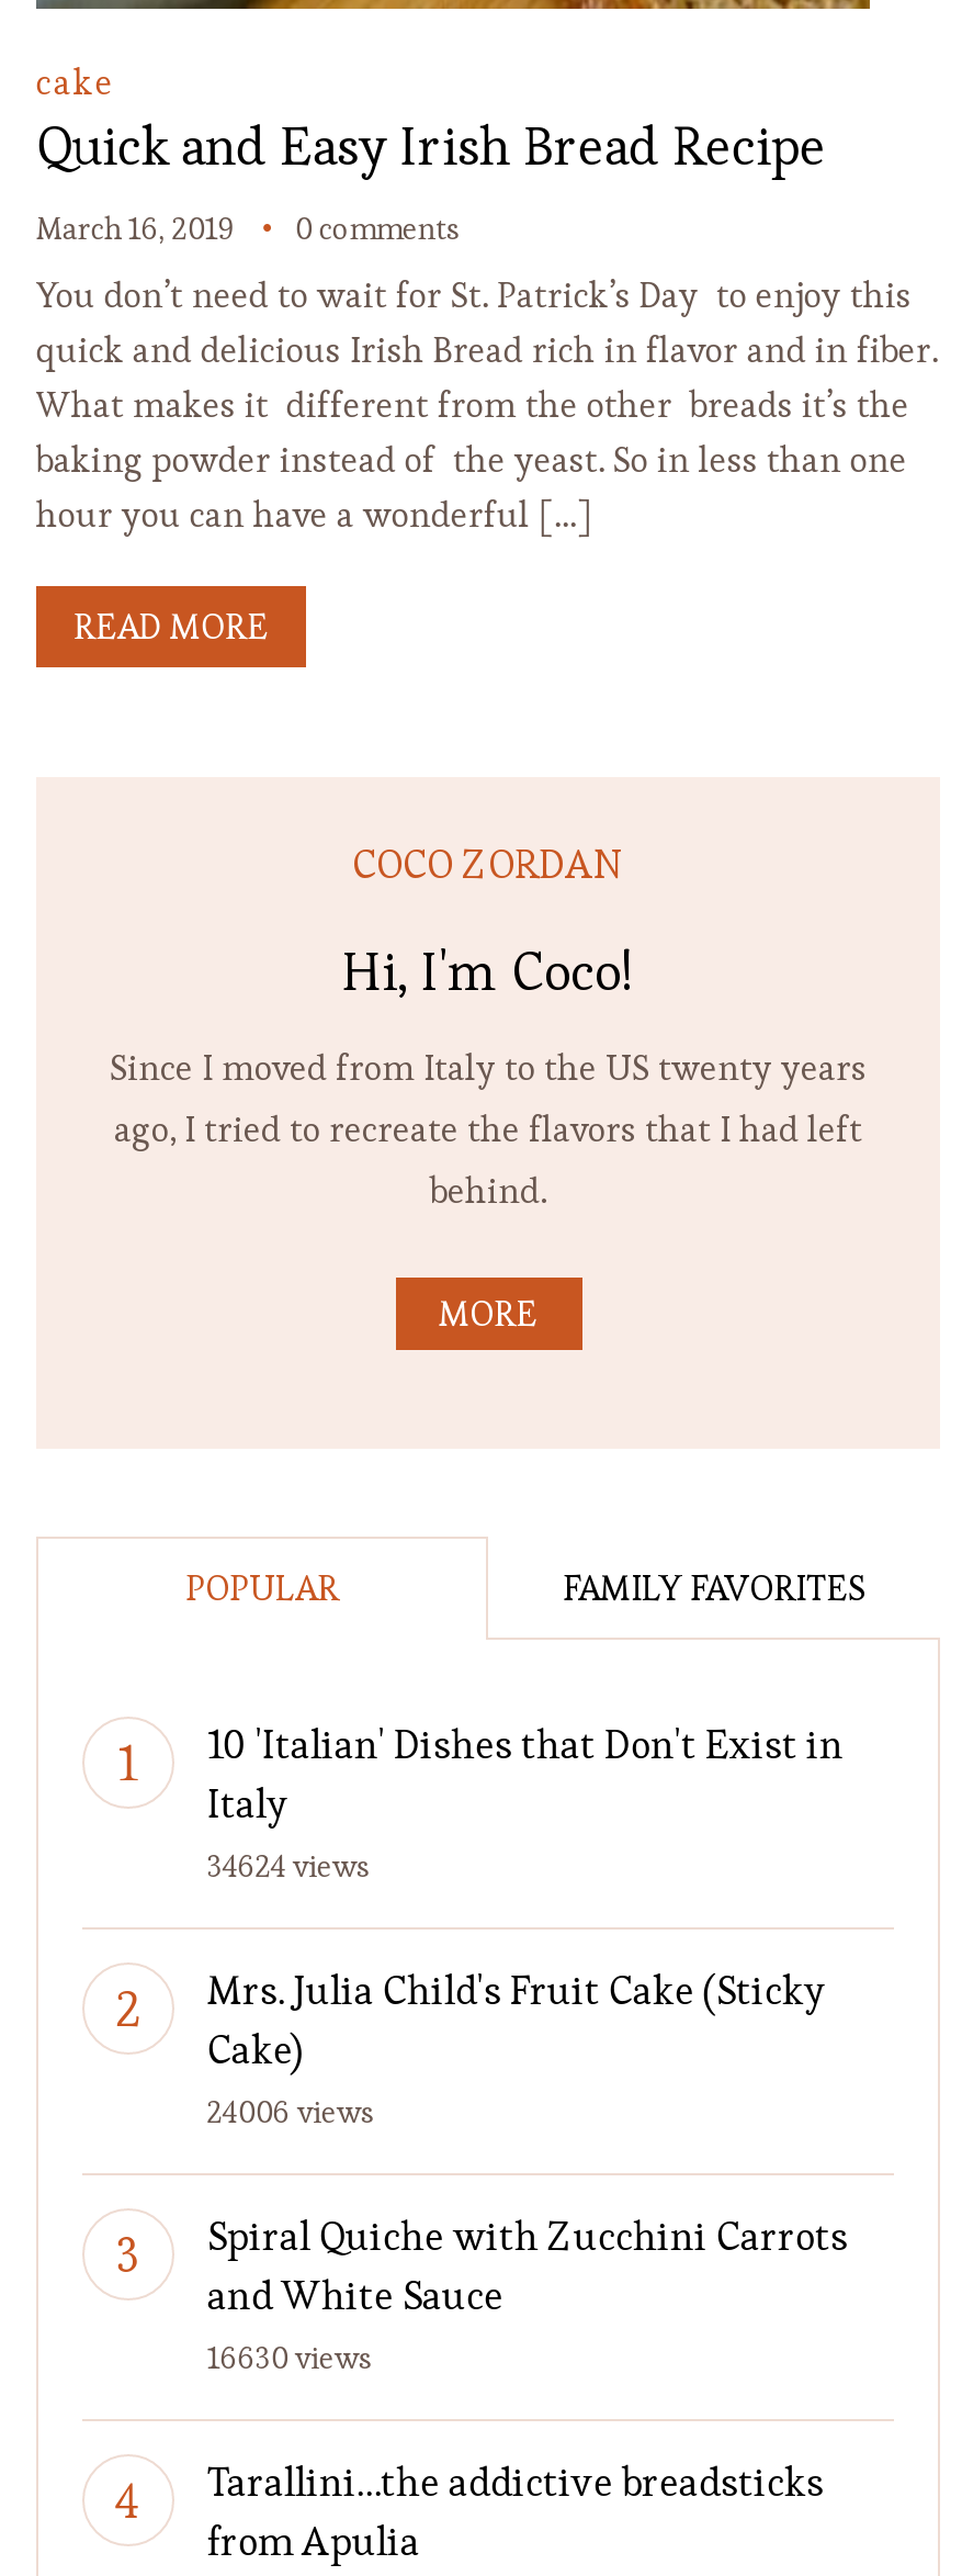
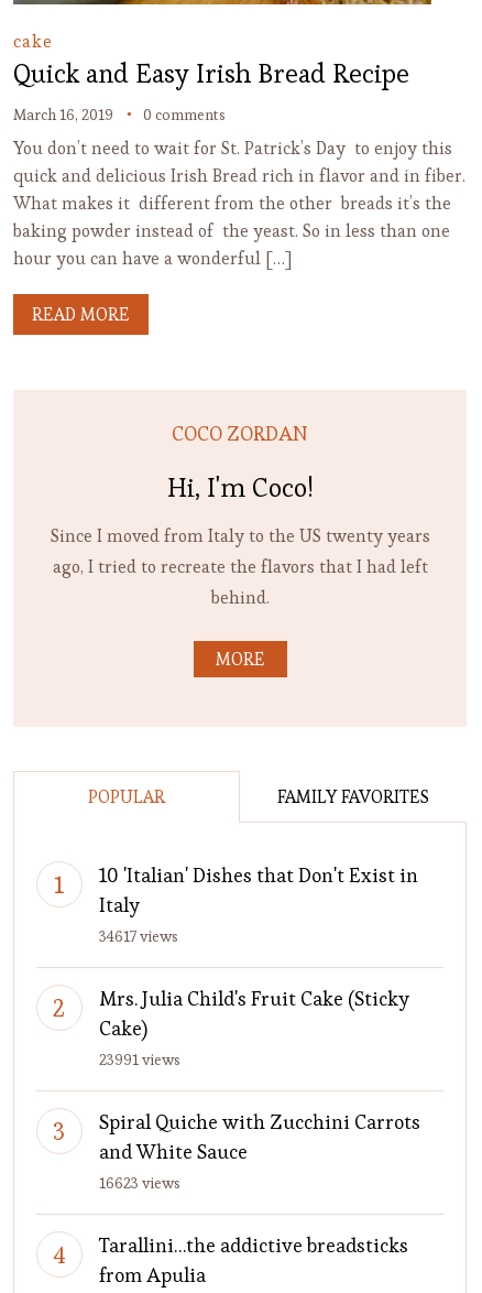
[207,1846,369,1886] 34624 views -> [99,926,178,946] 34617 views
[207,2092,374,2131] 24006 views -> [99,1050,180,1069] 23991 views
[207,2338,372,2377] 16630 views -> [99,1173,180,1193] 16623 views

